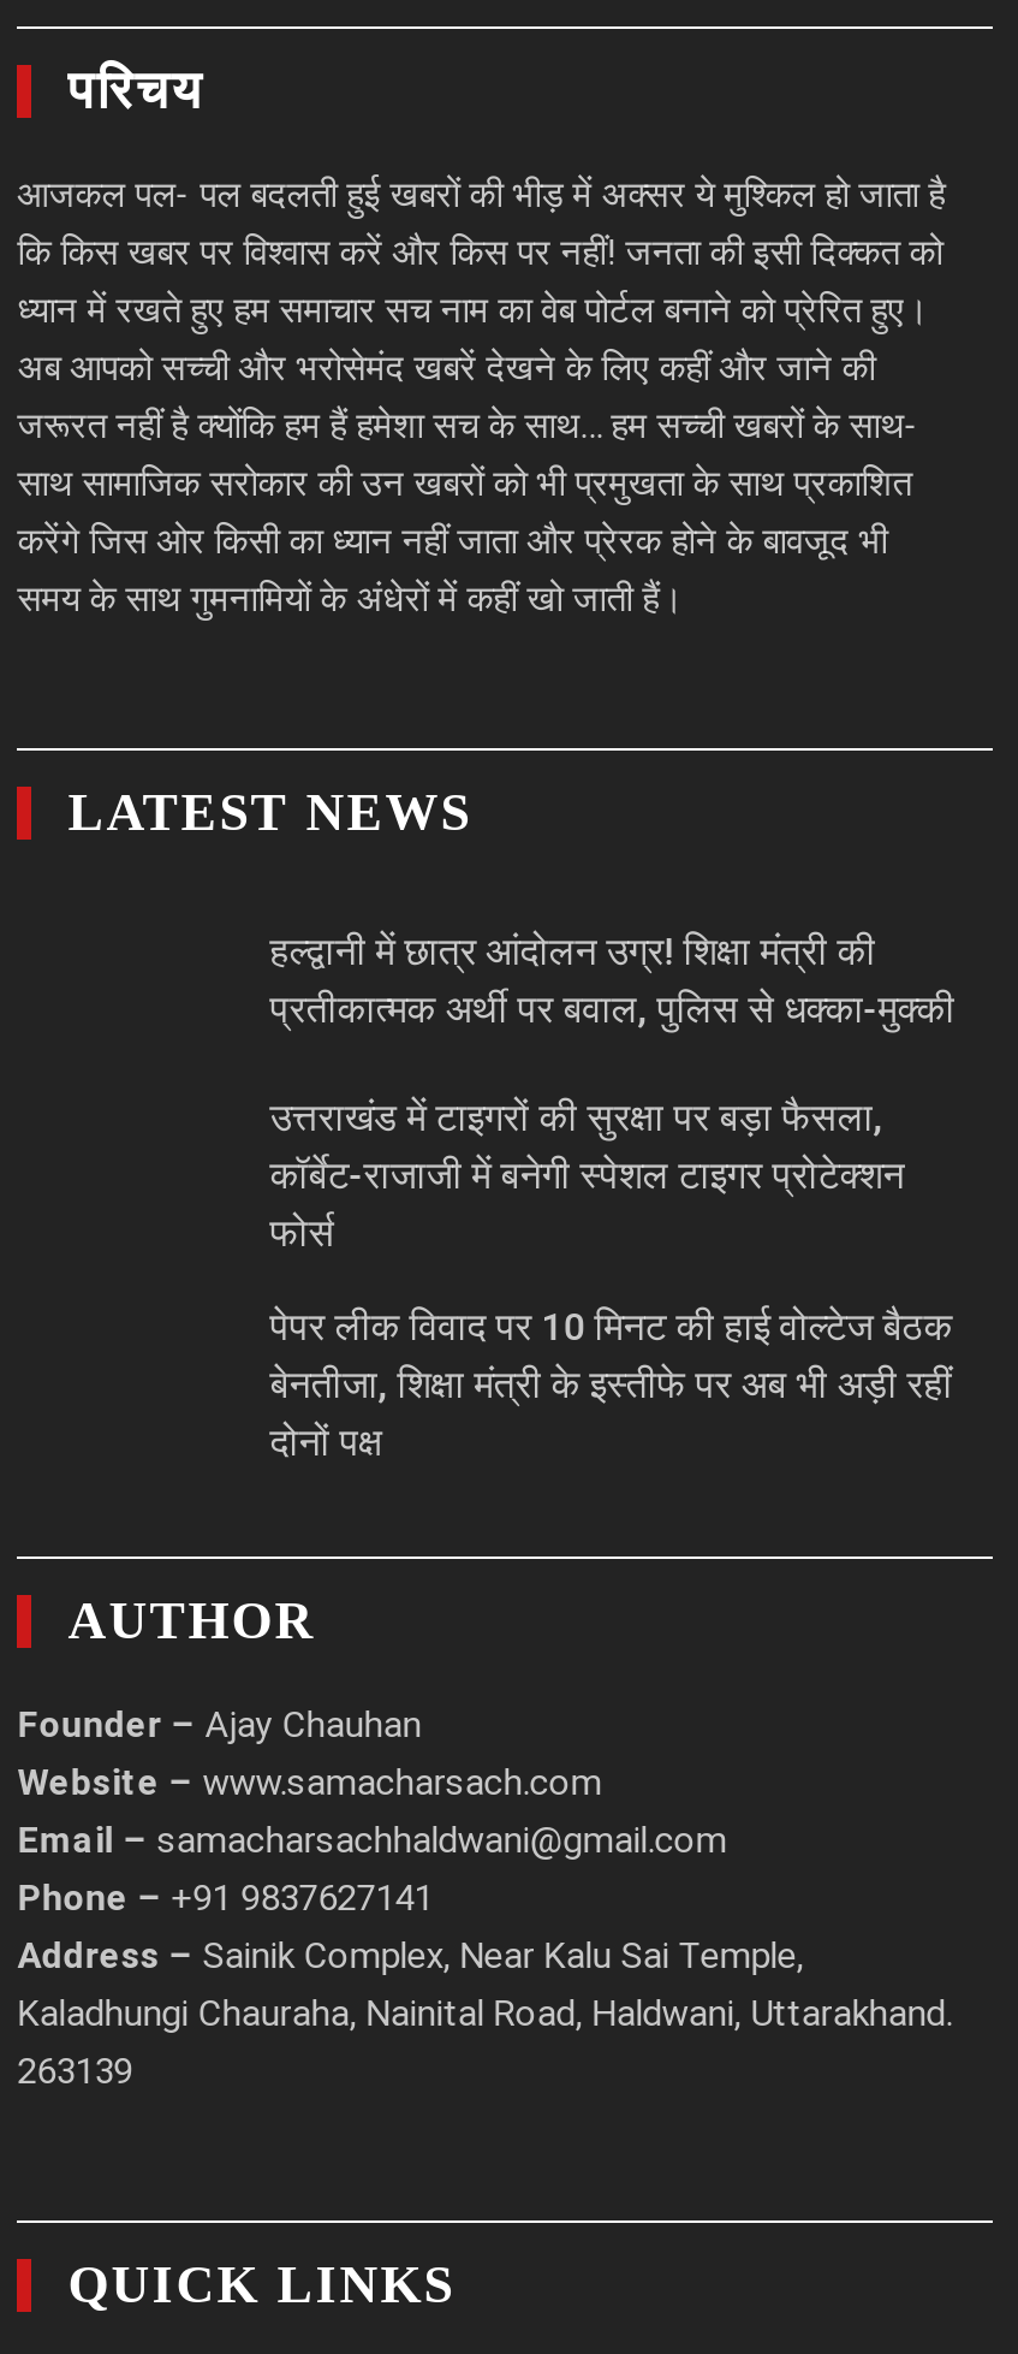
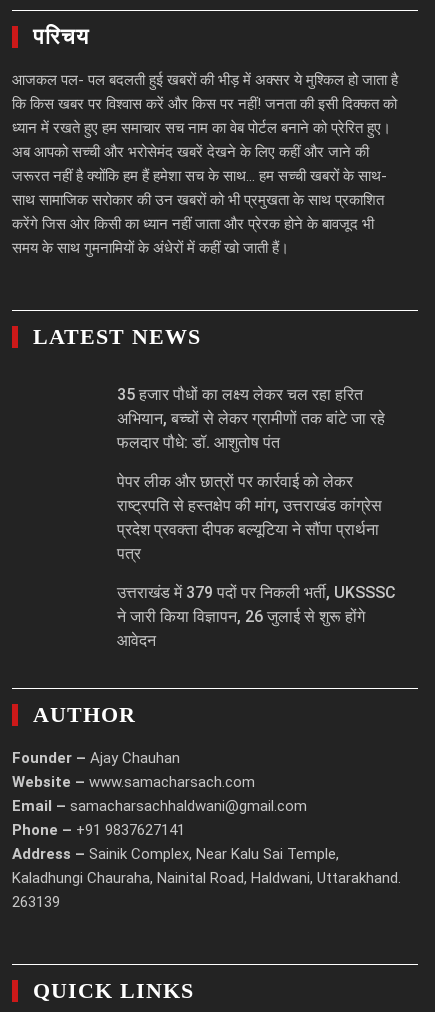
[270,928,955,1031] हल्द्वानी में छात्र आंदोलन उग्र! शिक्षा मंत्री की | प्रतीकात्मक अर्थी पर बवाल, पुलिस से धक्का-मुक्की -> [117,385,385,452] 35 हजार पौधों का लक्ष्य लेकर चल रहा हरित | अभियान, बच्चों से लेकर ग्रामीणों तक बांटे जा रहे | फलदार पौधे: डॉ. आशुतोष पंत
[270,1094,905,1255] उत्तराखंड में टाइगरों की सुरक्षा पर बड़ा फैसला, | कॉर्बेट-राजाजी में बनेगी स्पेशल टाइगर प्रोटेक्शन | फोर्स -> [117,472,382,563] पेपर लीक और छात्रों पर कार्रवाई को लेकर | राष्ट्रपति से हस्तक्षेप की मांग, उत्तराखंड कांग्रेस | प्रदेश प्रवक्ता दीपक बल्यूटिया ने सौंपा प्रार्थना | पत्र
[270,1303,953,1464] पेपर लीक विवाद पर 10 मिनट की हाई वोल्टेज बैठक | बेनतीजा, शिक्षा मंत्री के इस्तीफे पर अब भी अड़ी रहीं | दोनों पक्ष -> [117,583,396,650] उत्तराखंड में 379 पदों पर निकली भर्ती, UKSSSC | ने जारी किया विज्ञापन, 26 जुलाई से शुरू होंगे | आवेदन

